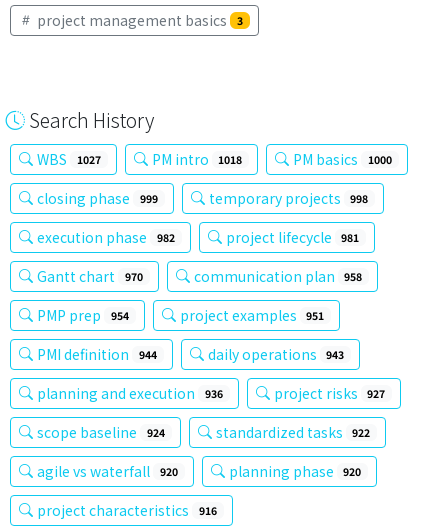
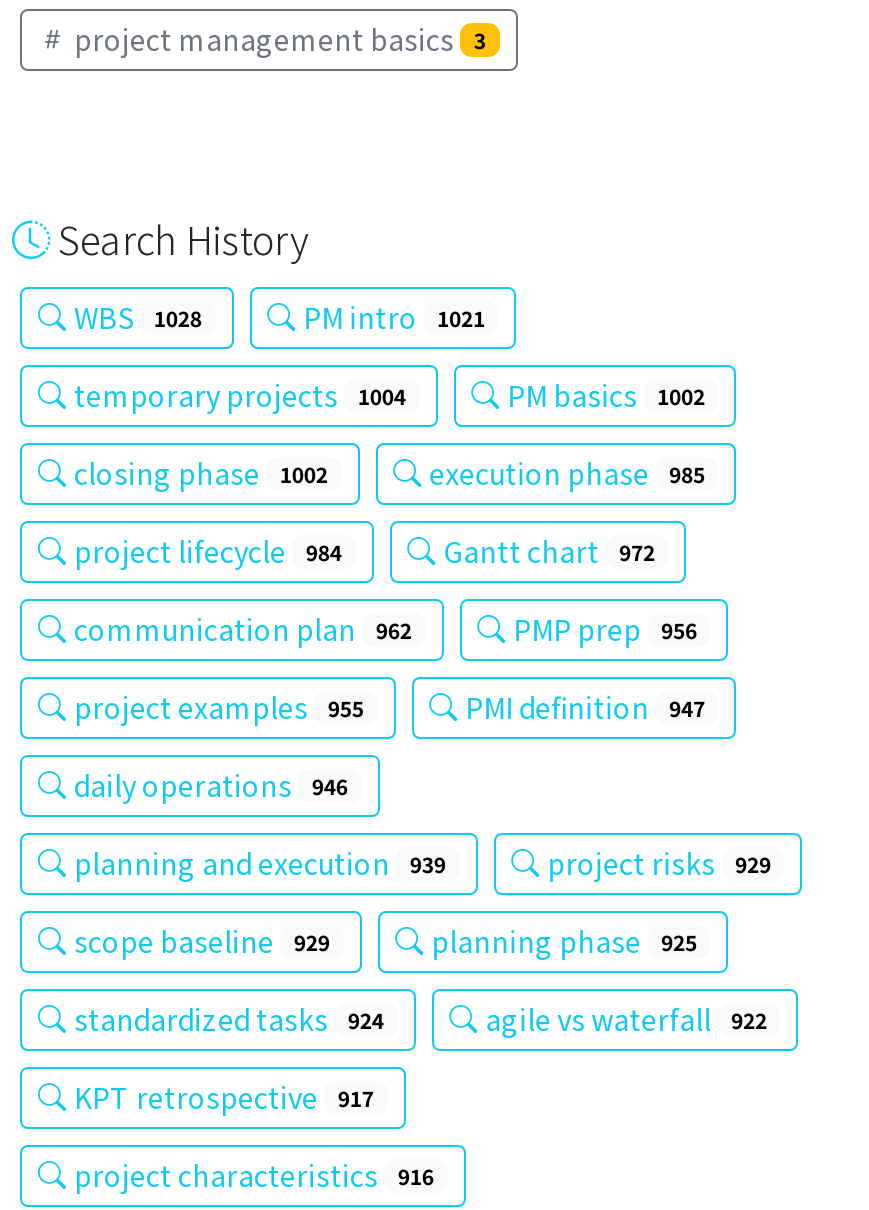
[37,148,392,480] WBS 1027 | PM intro 1018 | PM basics 1000 | closing phase 999 | temporary projects 998 | execution phase 982 | project lifecycle 981 | Gantt chart 970 | communication plan 958 | PMP prep 954 | project examples 951 | PMI definition 944 | daily operations 943 | planning and execution 936 | project risks 927 | scope baseline 924 | standardized tasks 922 | agile vs waterfall 920 | planning phase 920 -> [74,296,771,1116] WBS 1028 | PM intro 1021 | temporary projects 1004 | PM basics 1002 | closing phase 1002 | execution phase 985 | project lifecycle 984 | Gantt chart 972 | communication plan 962 | PMP prep 956 | project examples 955 | PMI definition 947 | daily operations 946 | planning and execution 939 | project risks 929 | scope baseline 929 | planning phase 925 | standardized tasks 924 | agile vs waterfall 922 | KPT retrospective 917

